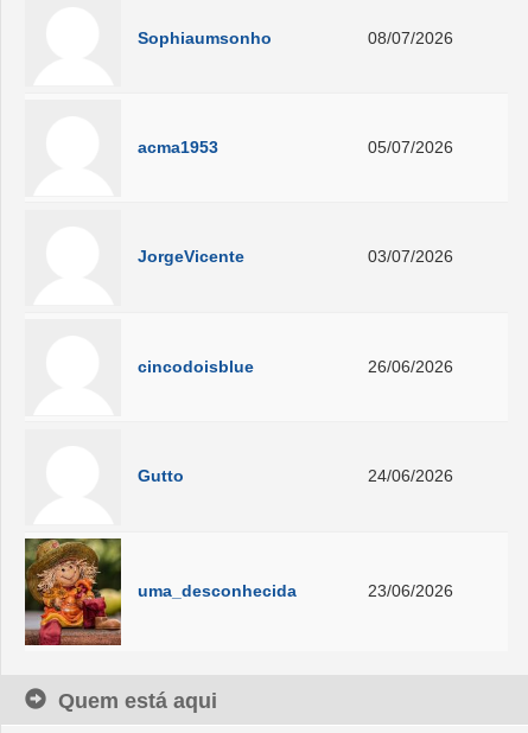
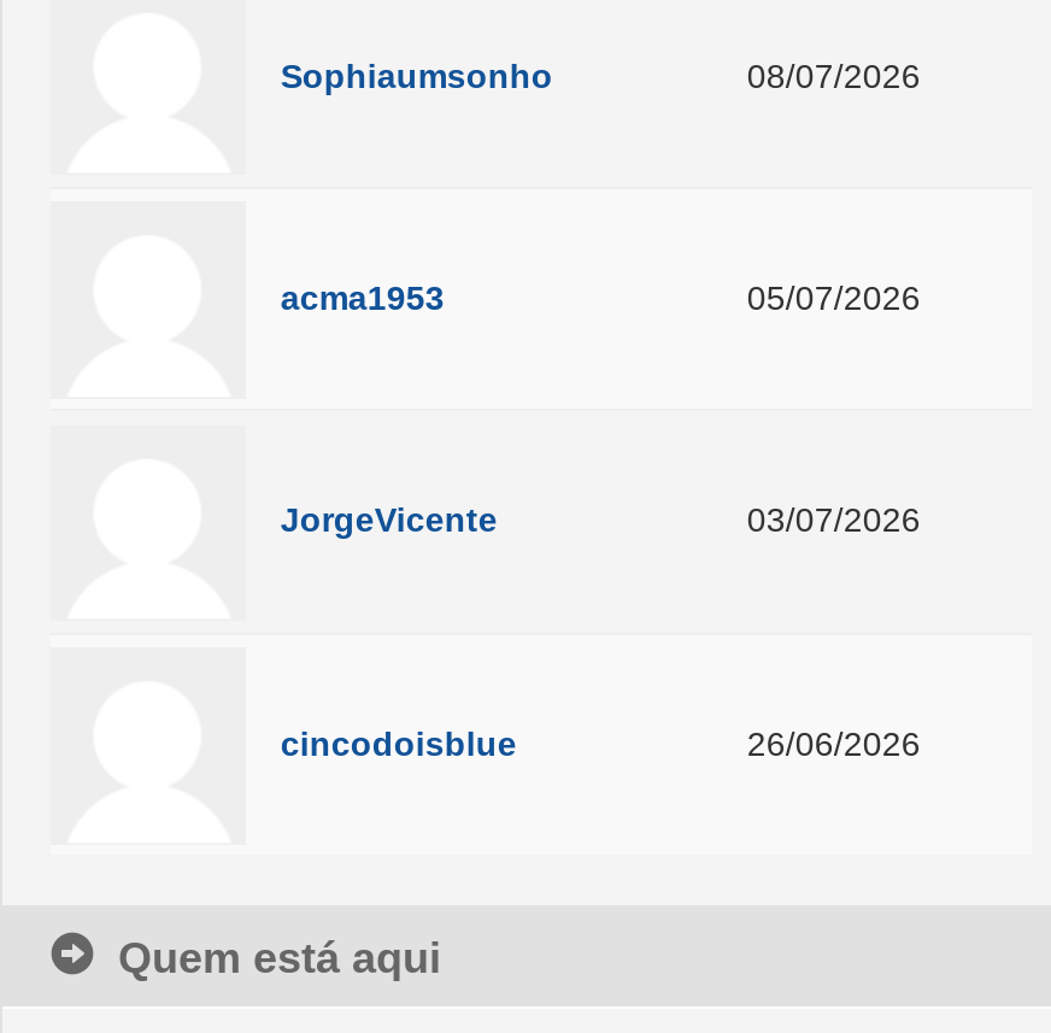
[138,466,453,485] Gutto | 24/06/2026 -> none
[24,537,453,646] [image] | uma_desconhecida | 23/06/2026 -> none

